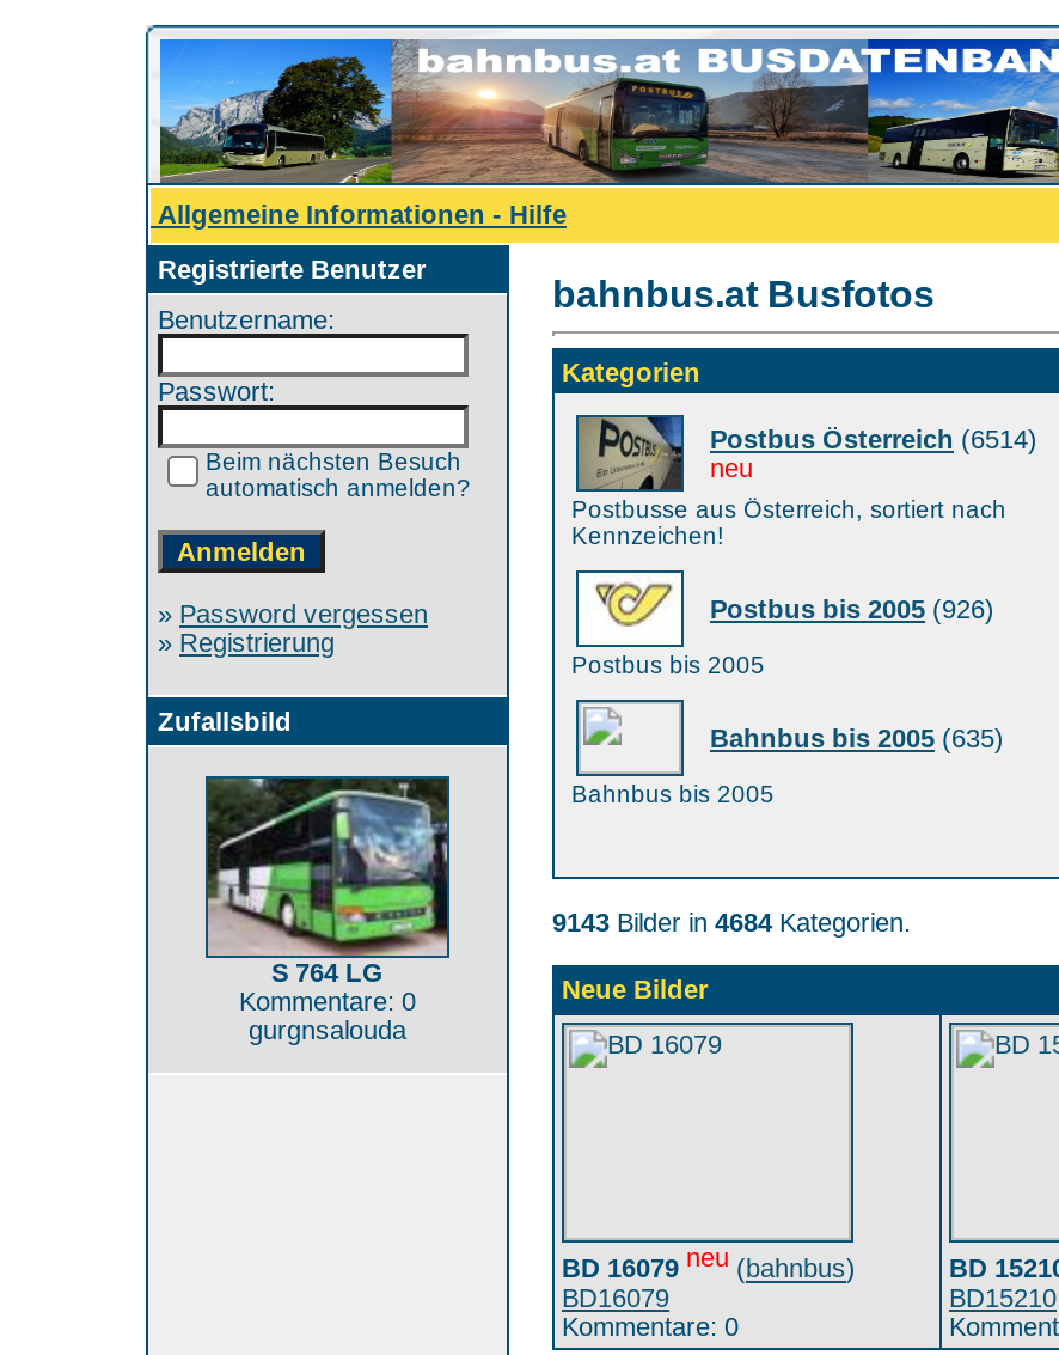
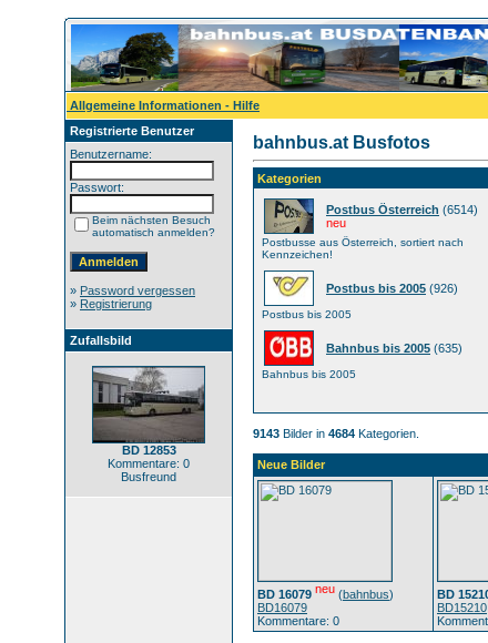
[576,700,684,776] [image] -> [264,330,314,366] [image]
[206,776,449,987] [image] | S 764 LG -> [92,366,205,457] [image] | BD 12853
[249,1015,406,1044] gurgnsalouda -> [121,470,176,483] Busfreund

